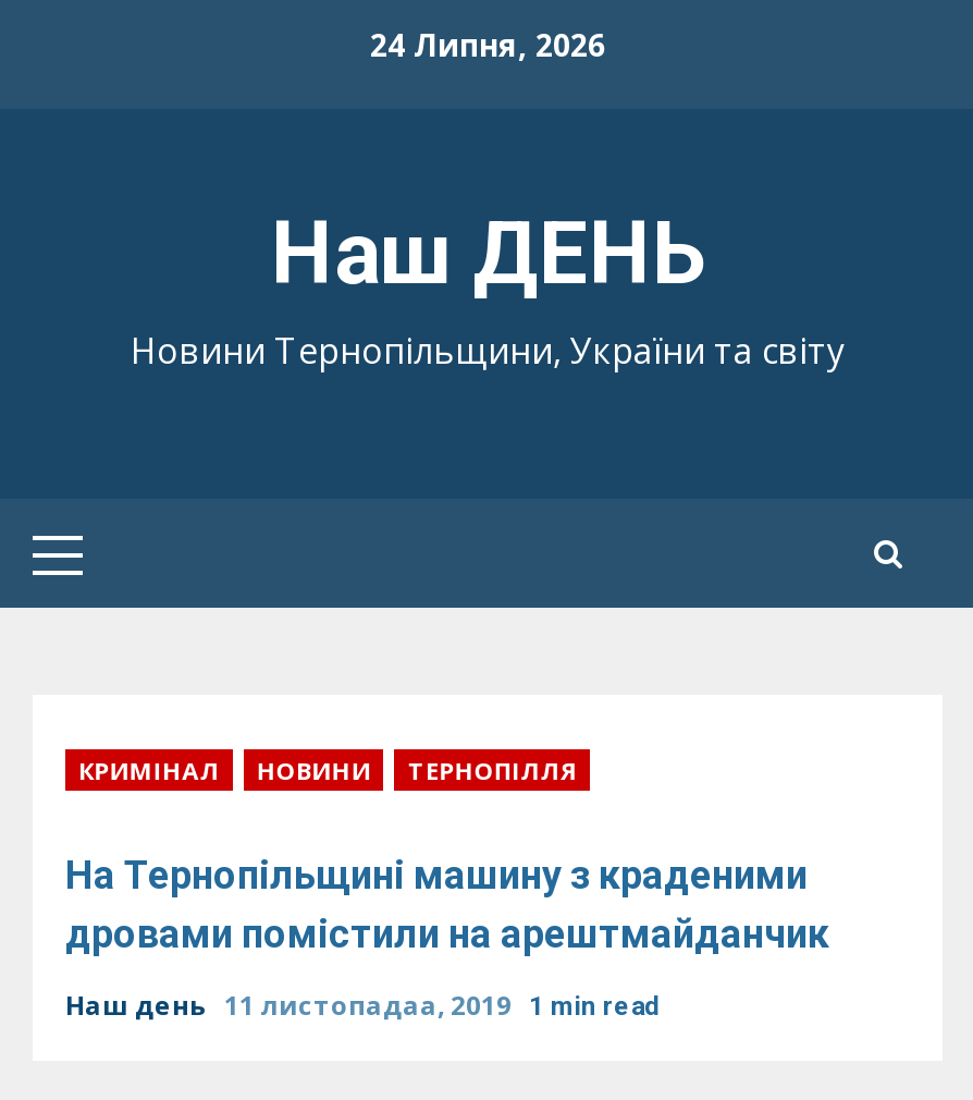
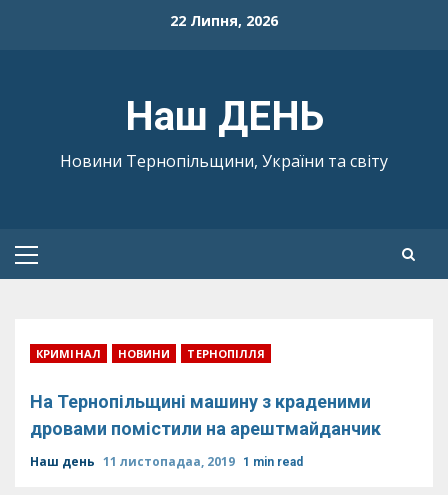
[370,24,605,65] 24 Липня, 2026 -> [170,11,278,30] 22 Липня, 2026

